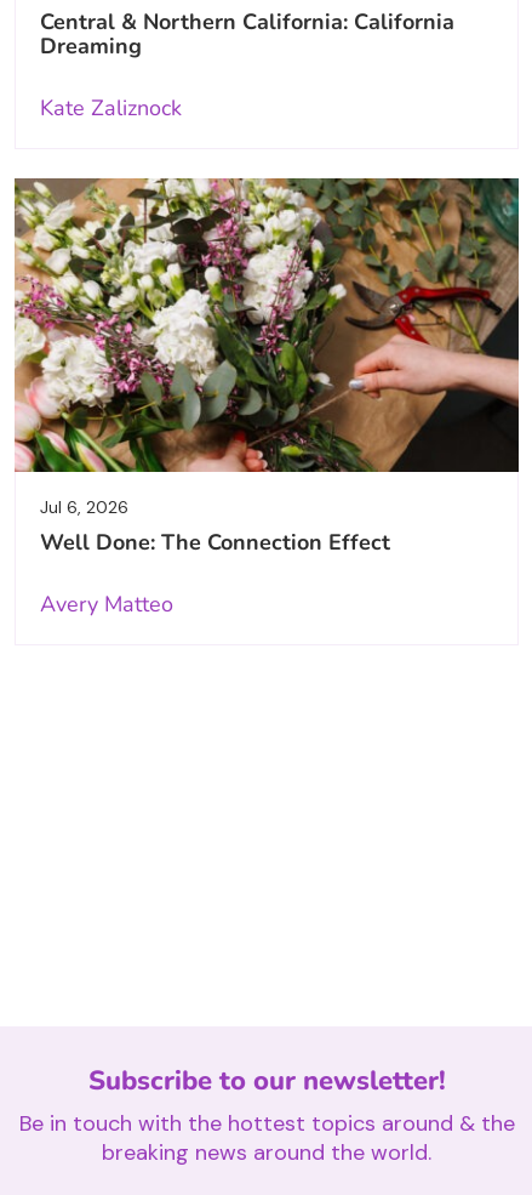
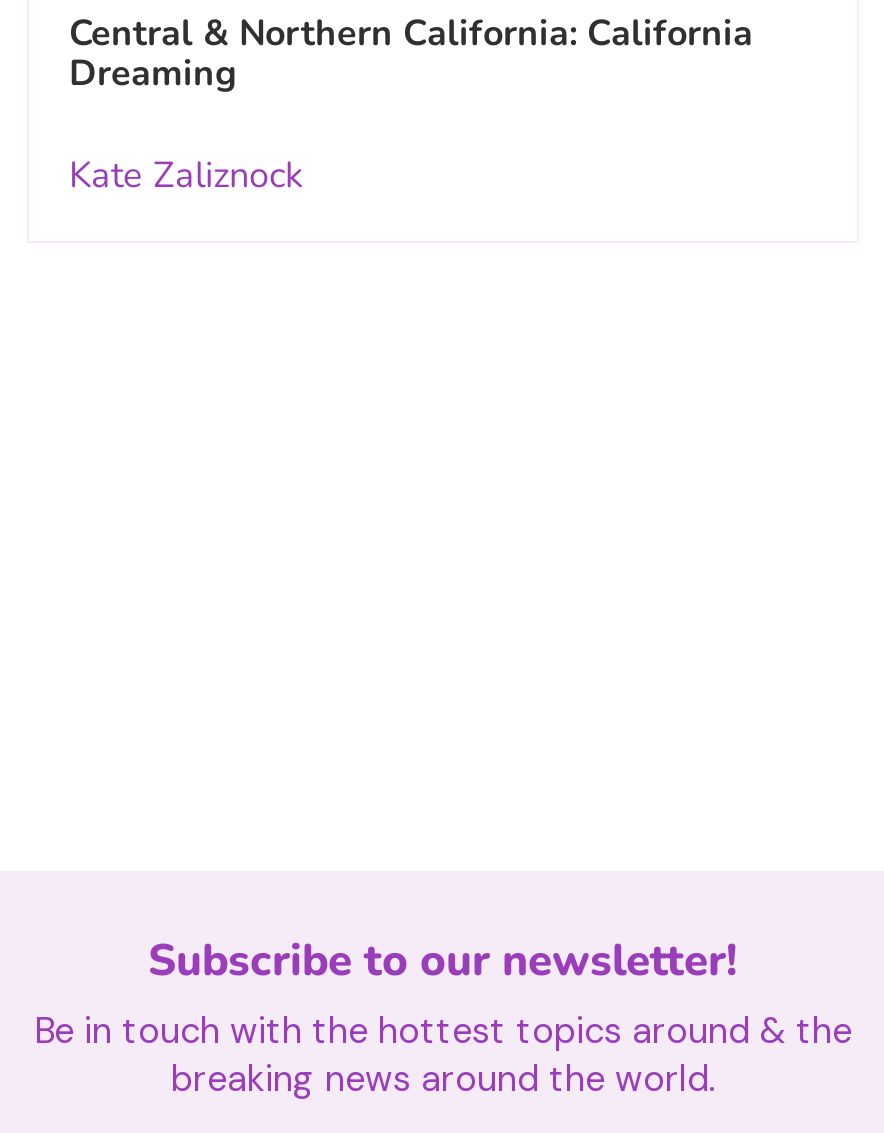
[13,177,520,619] [image] | Jul 6, 2026 | Well Done: The Connection Effect | Avery Matteo -> none

